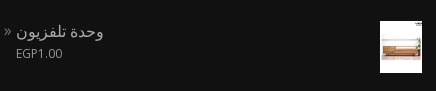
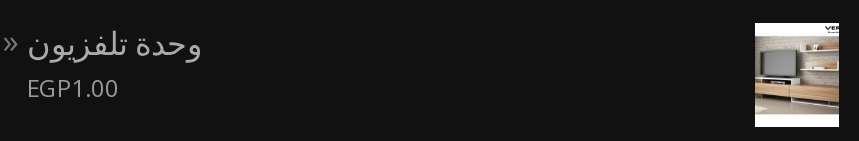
[379,27,423,67] [image] -> [753,35,841,117] [image]

